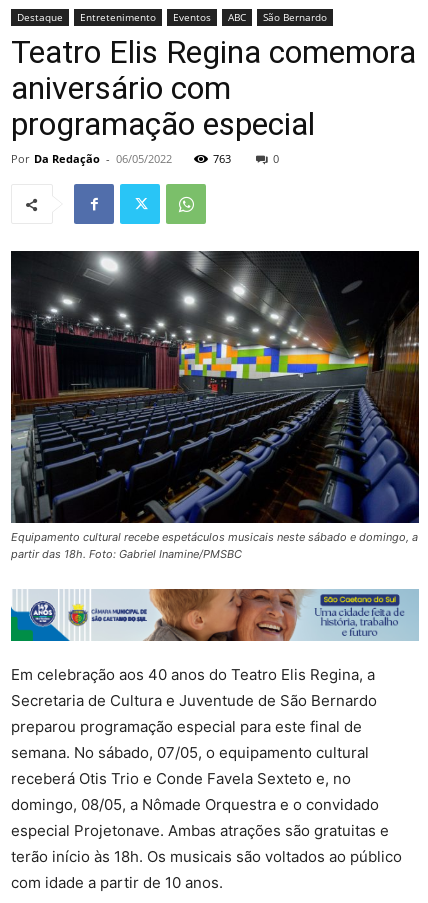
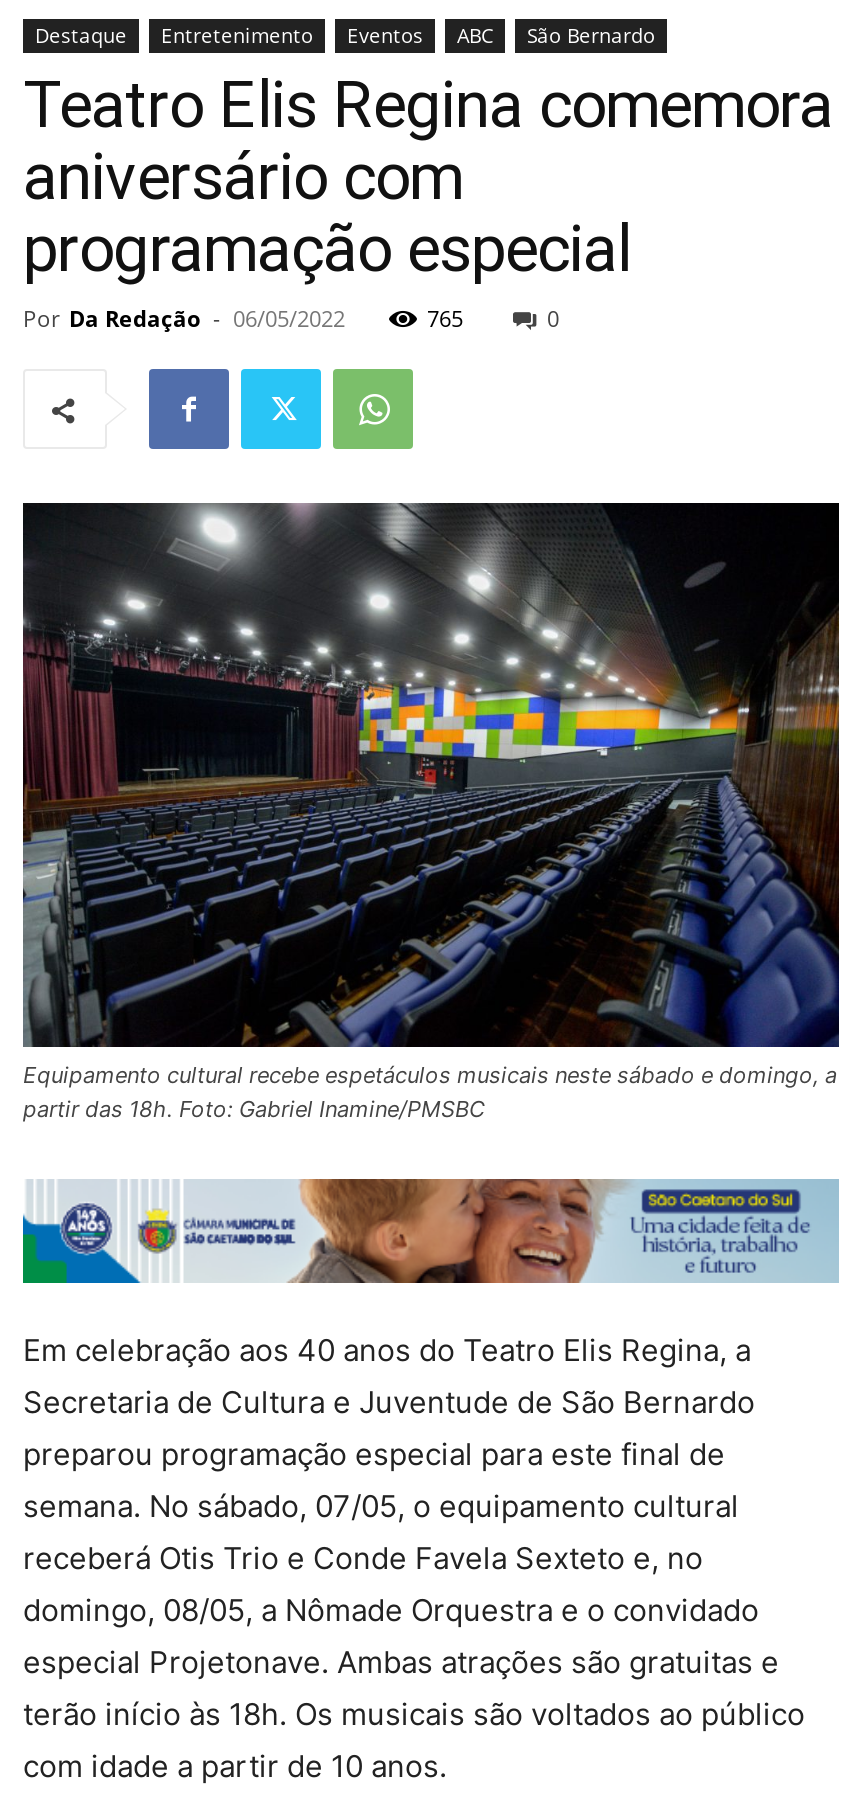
[213,151,231,166] 763 -> [427,303,463,333] 765

